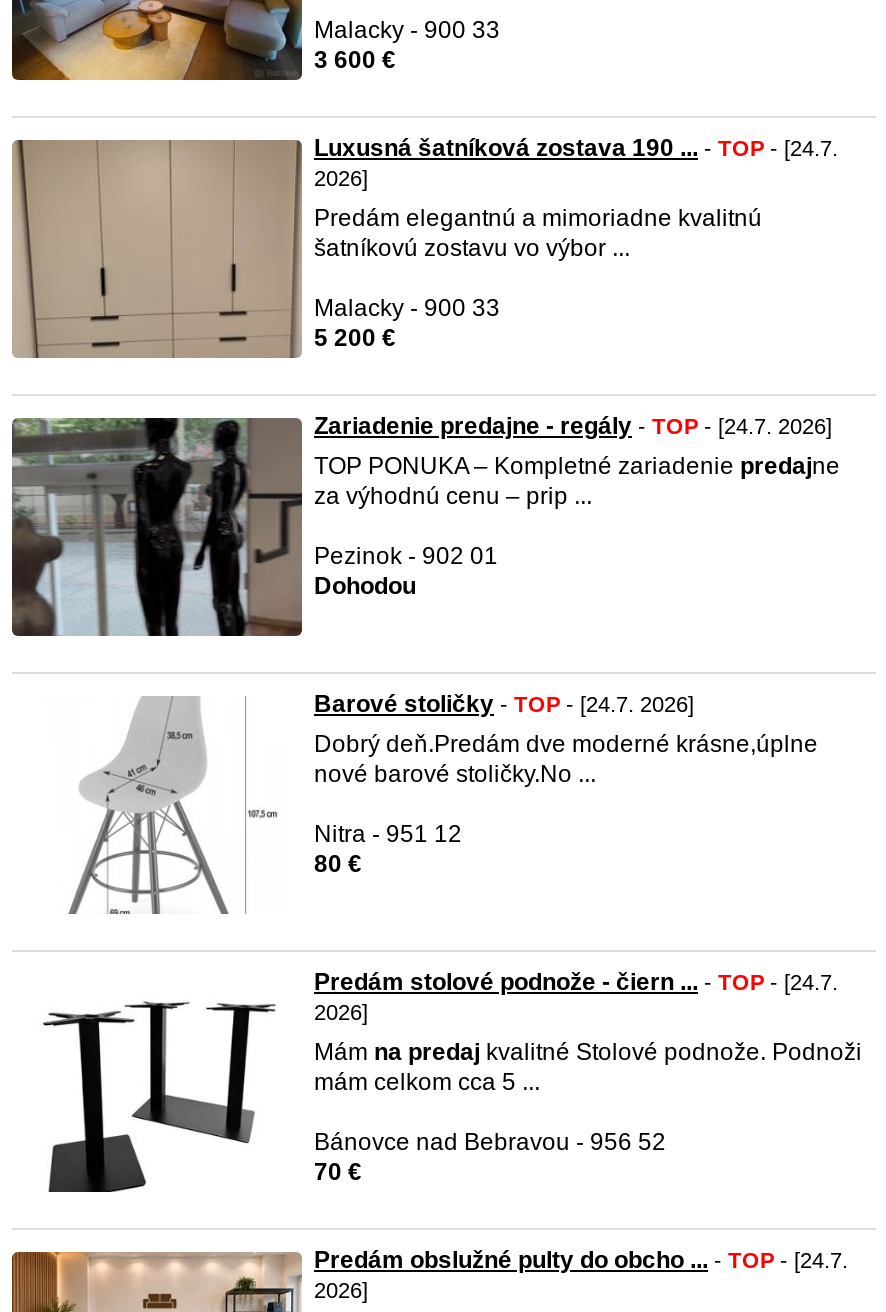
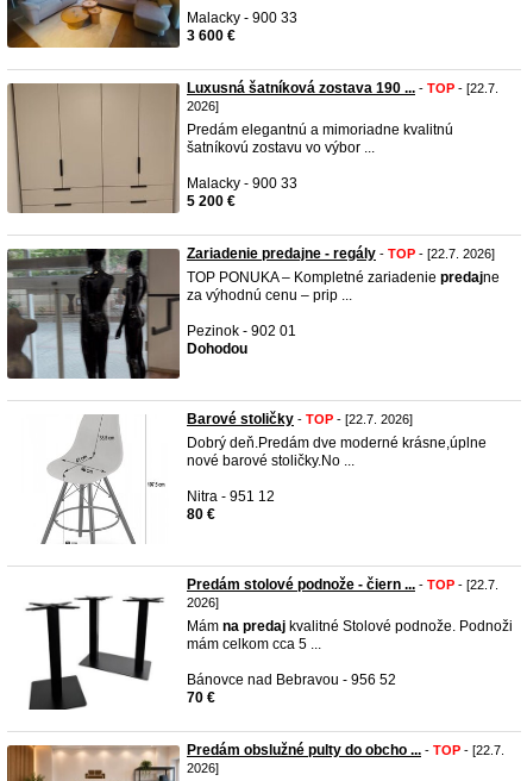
[314,134,838,162] Luxusná šatníková zostava 190 ... - TOP - [24.7. -> [187,80,498,96] Luxusná šatníková zostava 190 ... - TOP - [22.7.
[314,412,832,440] Zariadenie predajne - regály - TOP - [24.7. 2026] -> [187,245,495,262] Zariadenie predajne - regály - TOP - [22.7. 2026]
[314,690,694,718] Barové stoličky - TOP - [24.7. 2026] -> [187,411,413,427] Barové stoličky - TOP - [22.7. 2026]
[314,968,838,996] Predám stolové podnože - čiern ... - TOP - [24.7. -> [187,576,498,593] Predám stolové podnože - čiern ... - TOP - [22.7.
[314,1246,848,1274] Predám obslužné pulty do obcho ... - TOP - [24.7. -> [187,742,504,758] Predám obslužné pulty do obcho ... - TOP - [22.7.

